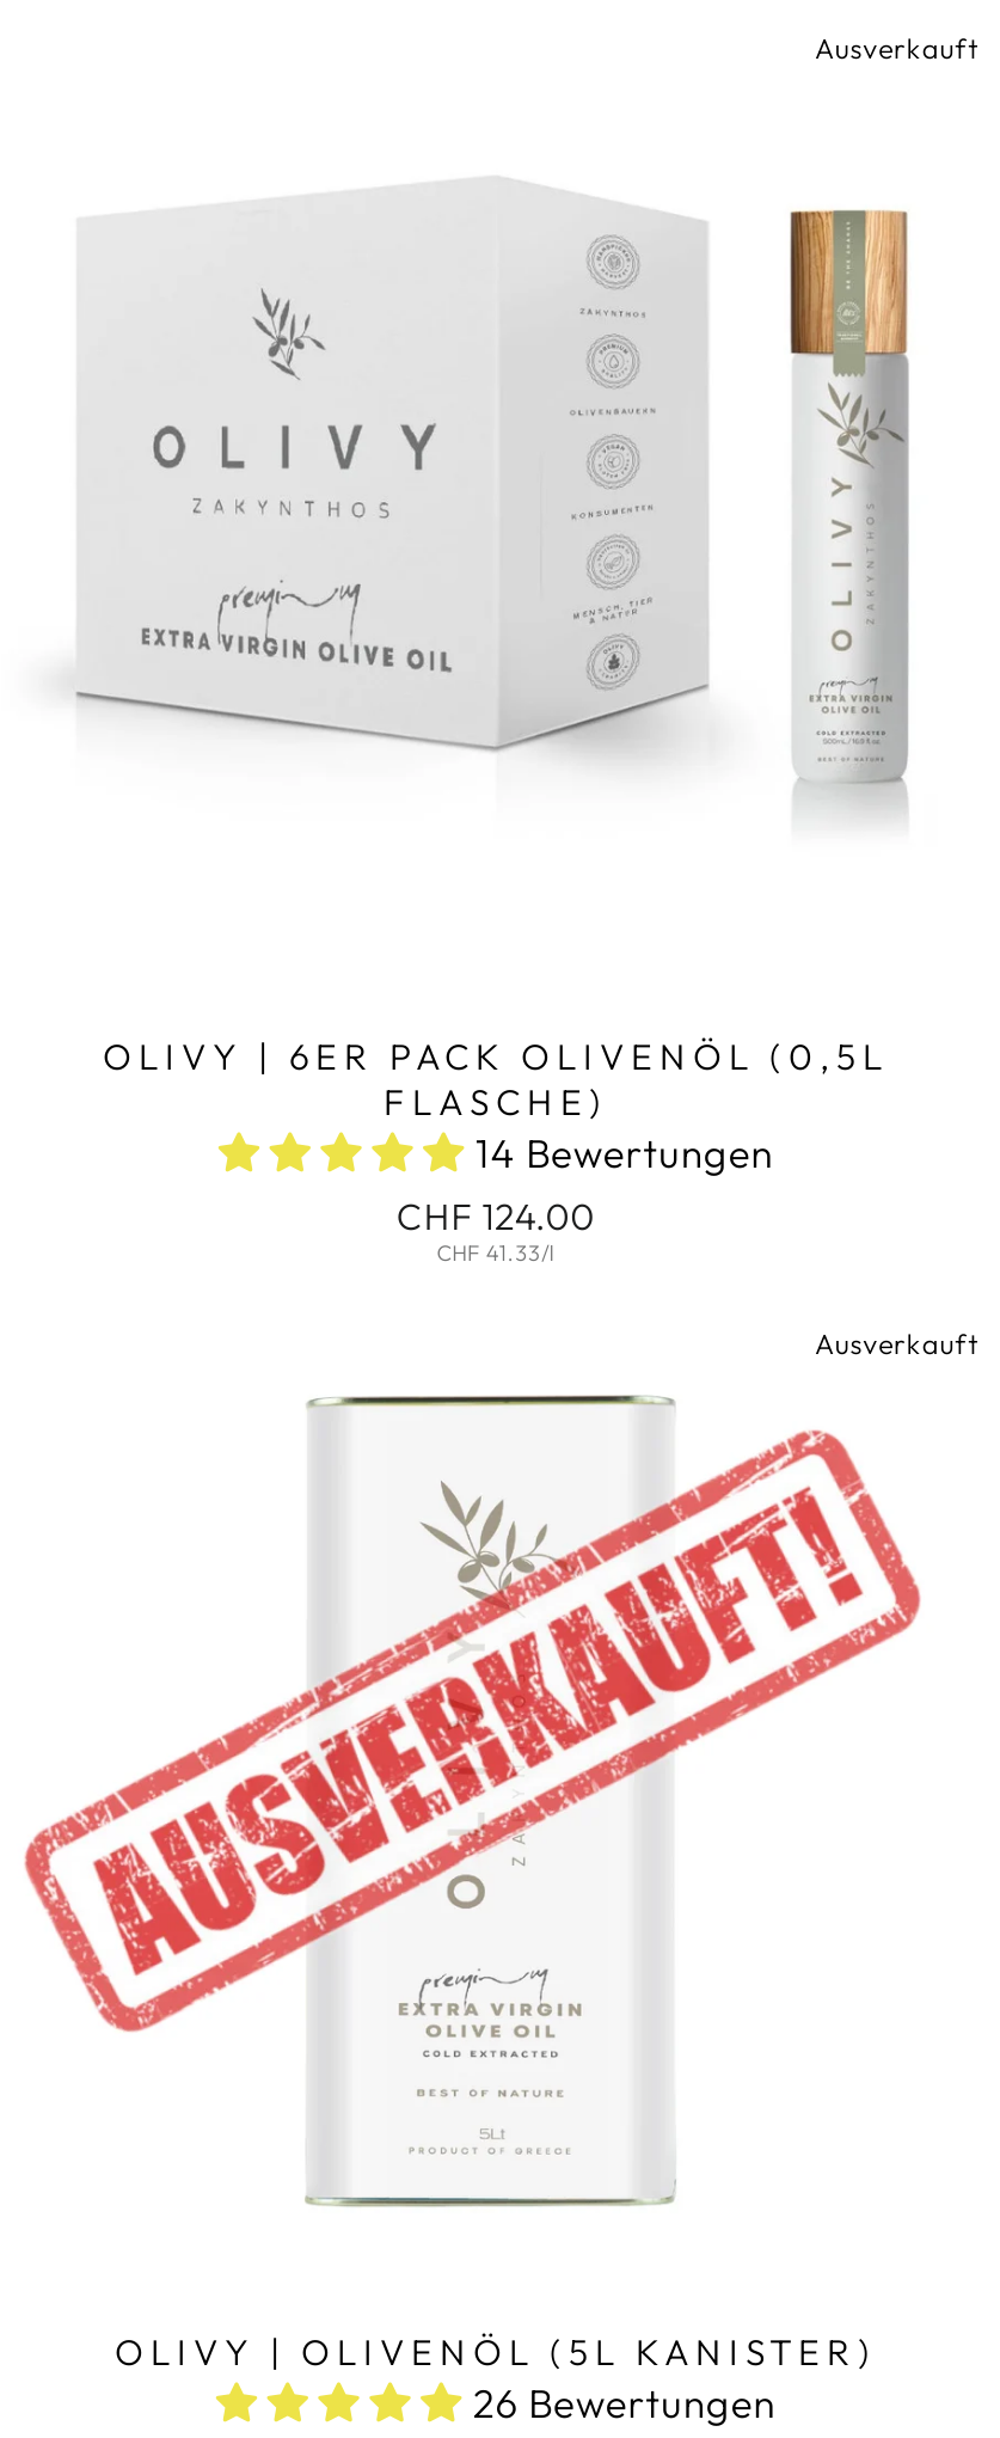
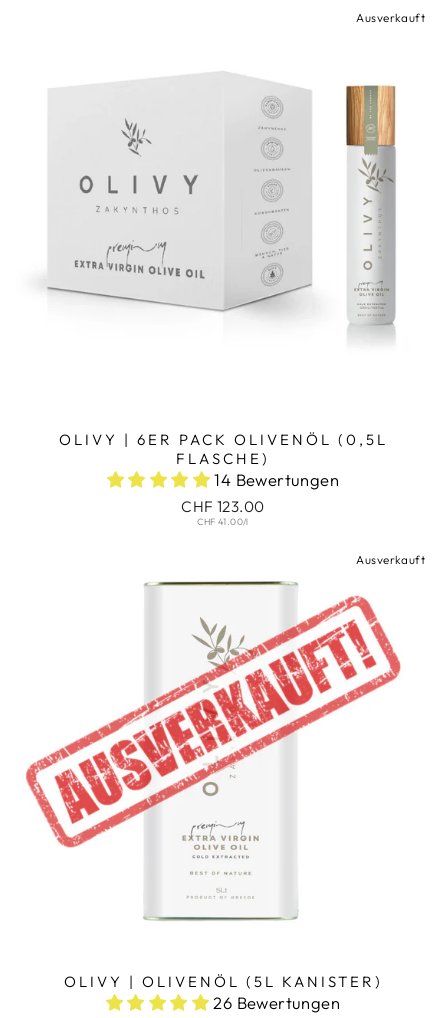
[396,1193,595,1239] CHF 124.00 -> [181,497,265,516] CHF 123.00
[437,1239,555,1265] CHF 41.33/l -> [197,516,249,527] CHF 41.00/l

